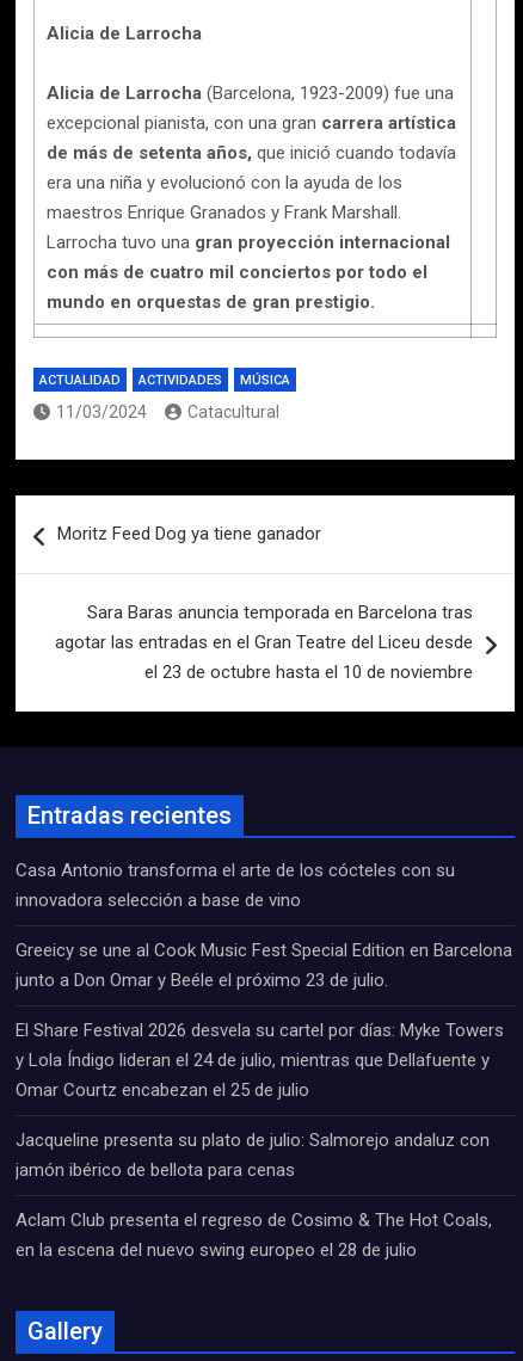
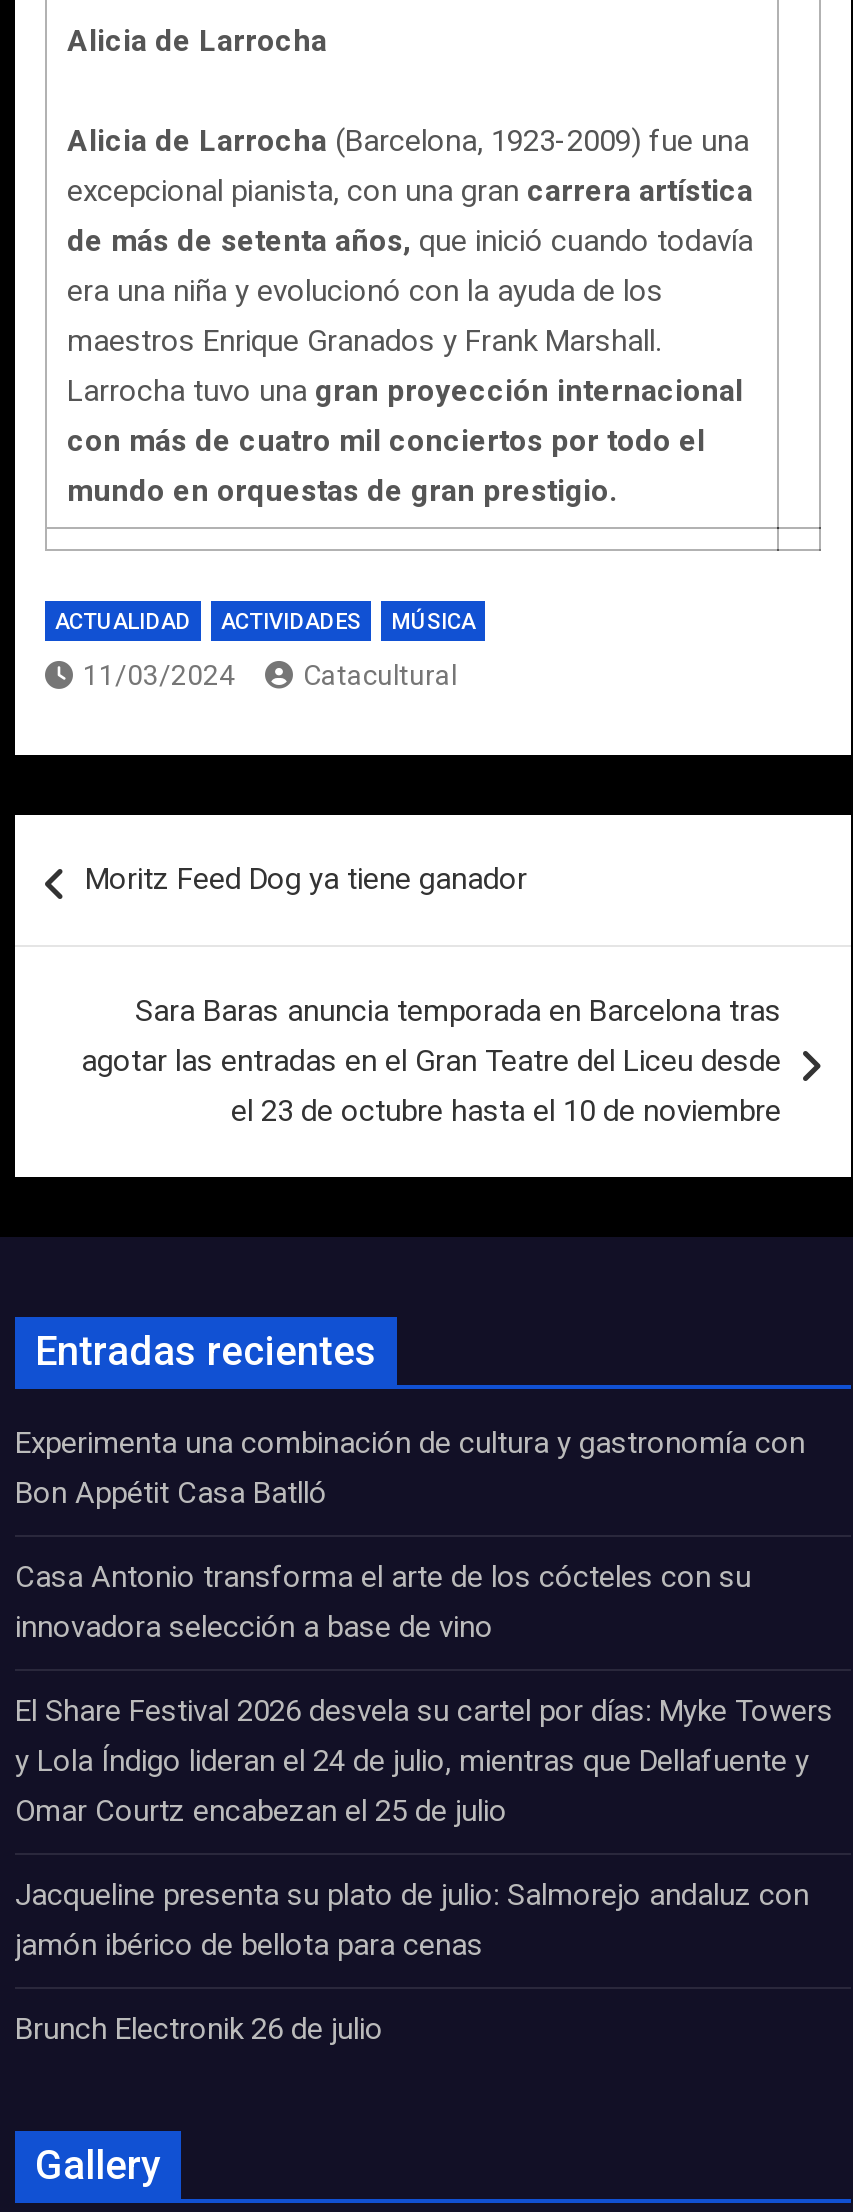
none -> [15,1425,805,1511] Experimenta una combinación de cultura y gastronomía con | Bon Appétit Casa Batlló
moved [16,860,455,911] -> [15,1559,751,1645]: Casa Antonio transforma el arte de los cócteles con su | innovadora selección a base de vino
[16,940,512,991] Greeicy se une al Cook Music Fest Special Edition en Barcelona | junto a Don Omar y Beéle el próximo 23 de julio. -> none
[16,1209,492,1261] Aclam Club presenta el regreso de Cosimo & The Hot Coals, | en la escena del nuevo swing europeo el 28 de julio -> [15,2011,383,2047] Brunch Electronik 26 de julio

